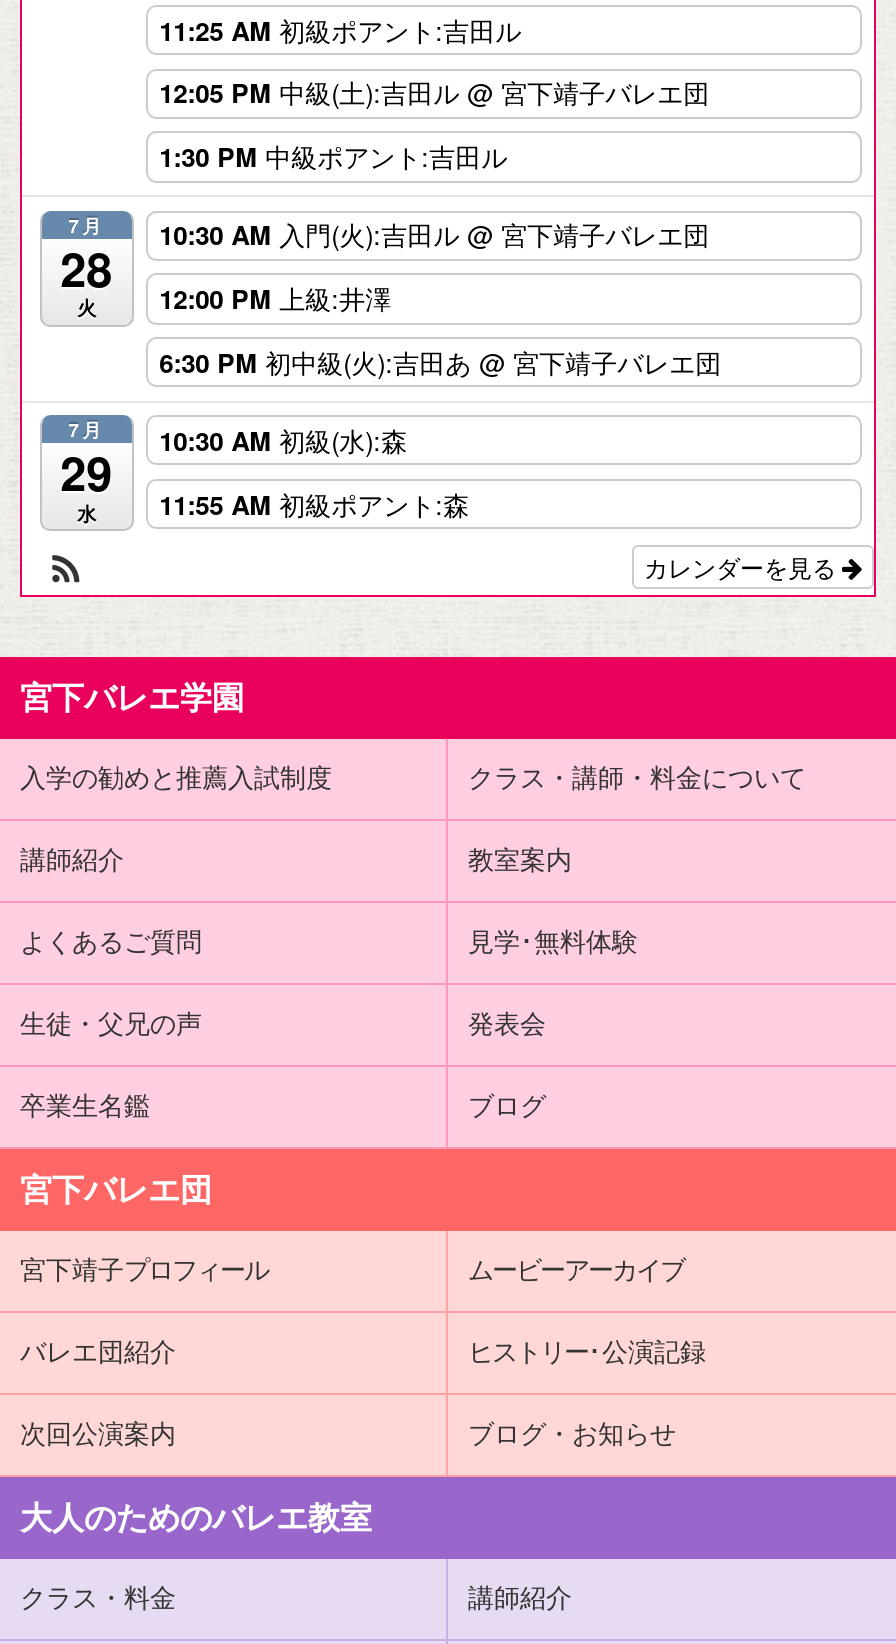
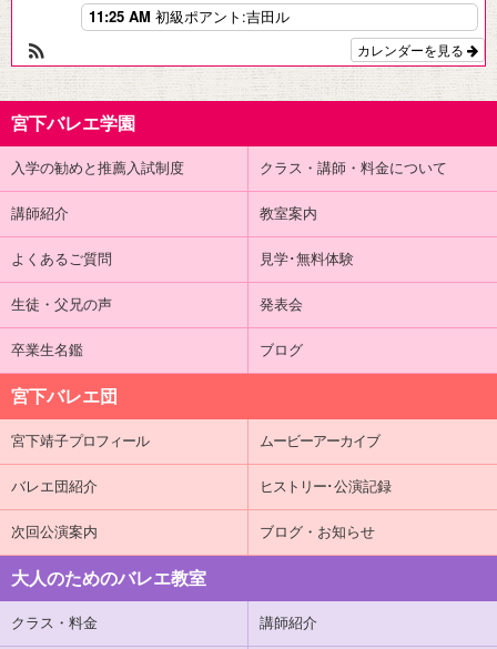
[60,74,709,321] 12:05 PM中級(土):吉田ル@ 宮下靖子バレエ団 | 1:30 PM中級ポアント:吉田ル | 7月 | 28 | 火 -> none
[60,216,735,526] 10:30 AM入門(火):吉田ル@ 宮下靖子バレエ団 | 12:00 PM上級:井澤 | 6:30 PM初中級(火):吉田あ@ 宮下靖子バレエ団 | 7月 | 29 | 水 -> none
[159,421,469,522] 10:30 AM初級(水):森 | 11:55 AM初級ポアント:森 -> none

